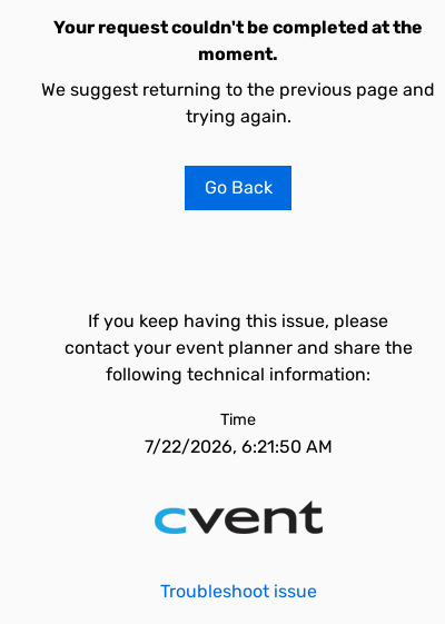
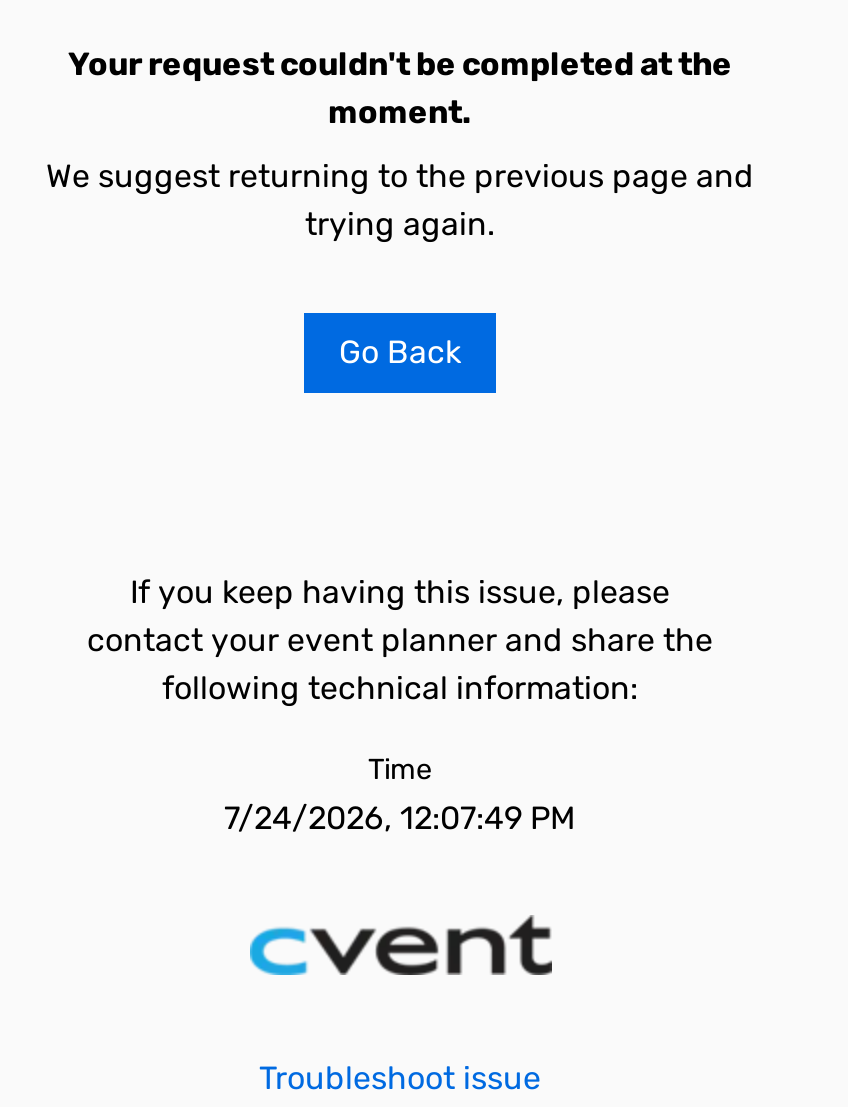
[144,436,332,457] 7/22/2026, 6:21:50 AM -> [224,799,576,837] 7/24/2026, 12:07:49 PM

